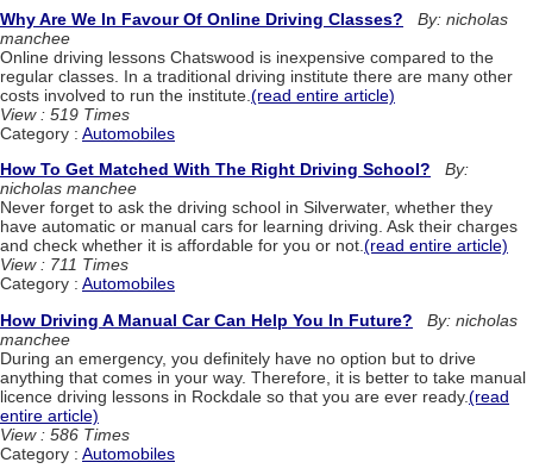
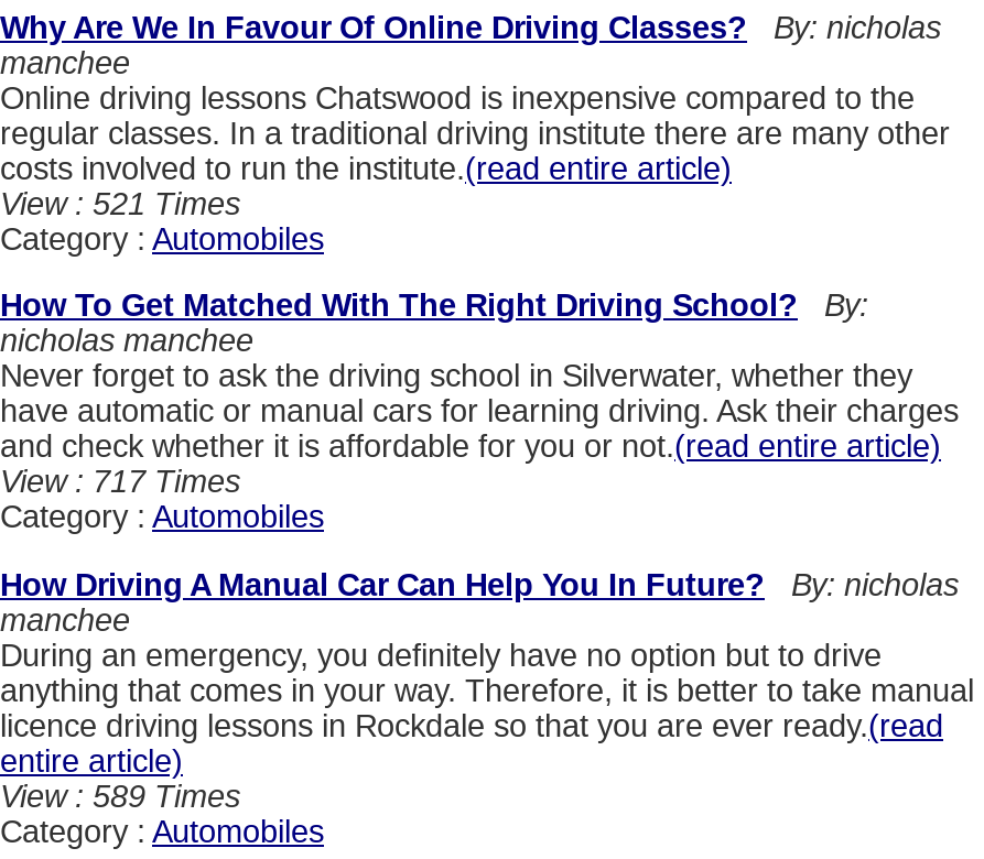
[0,105,130,124] View : 519 Times -> [0,186,240,221] View : 521 Times
[0,255,128,274] View : 711 Times -> [0,465,240,500] View : 717 Times
[0,425,130,444] View : 586 Times -> [0,778,240,813] View : 589 Times

